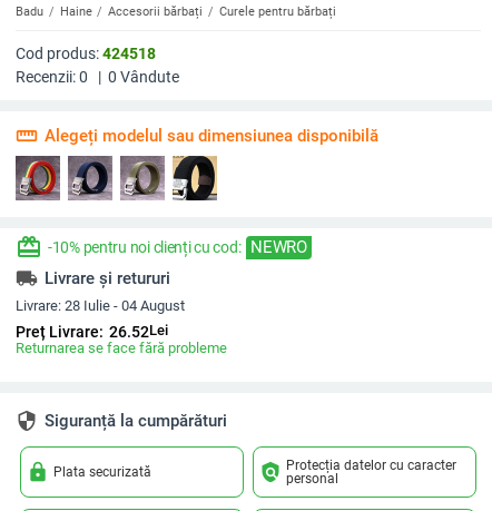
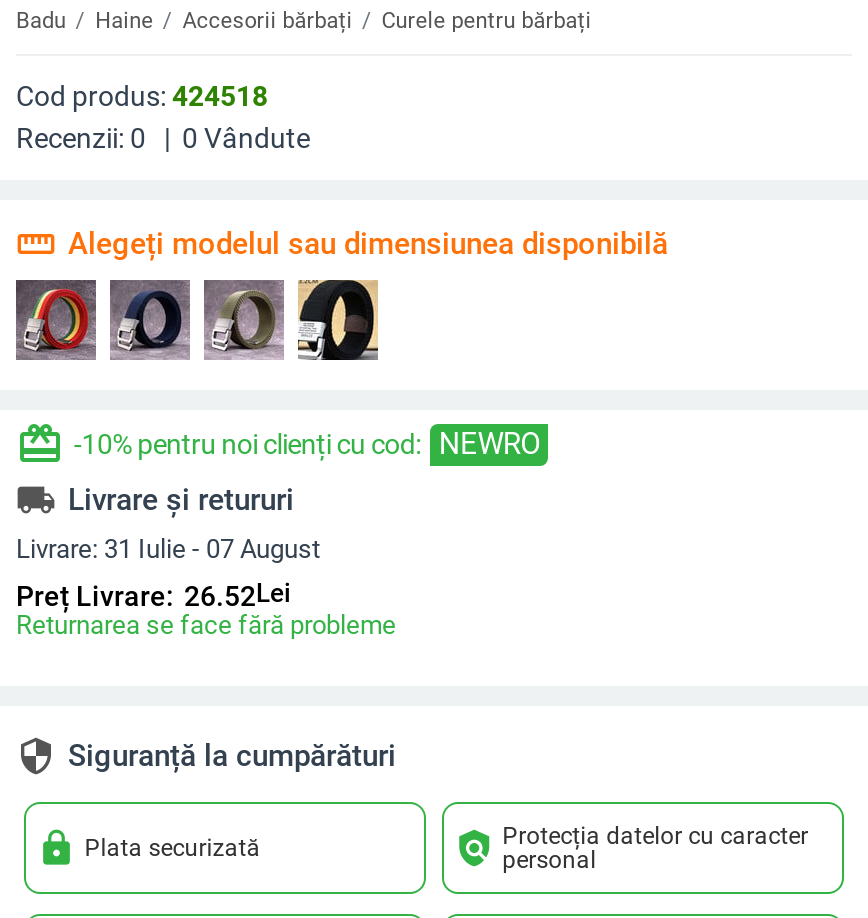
[16,297,185,314] Livrare: 28 Iulie - 04 August -> [16,534,320,564] Livrare: 31 Iulie - 07 August

